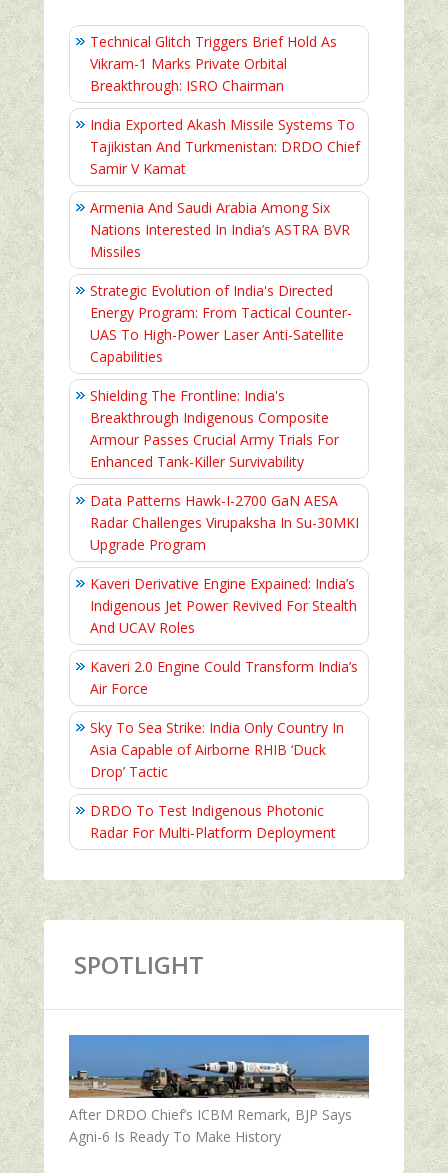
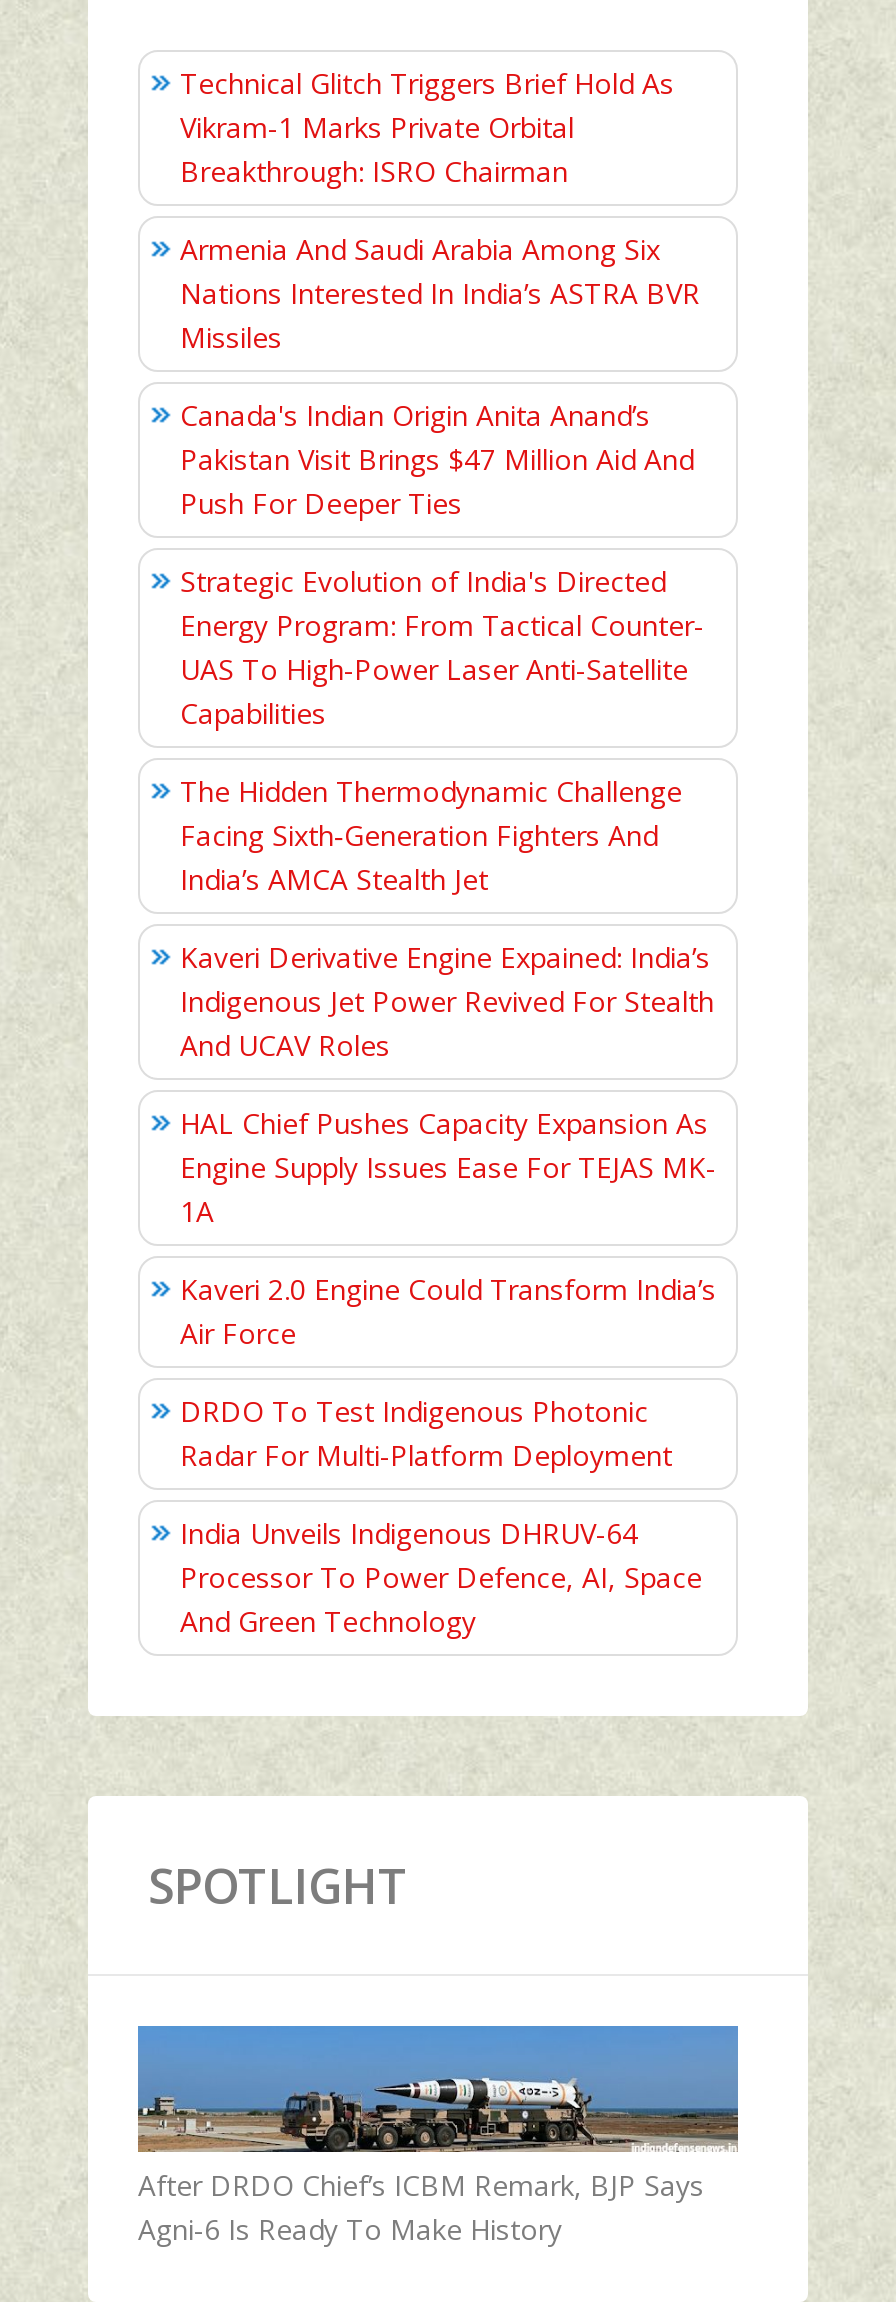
[90,115,360,178] India Exported Akash Missile Systems To | Tajikistan And Turkmenistan: DRDO Chief | Samir V Kamat -> none
moved [90,198,350,261] -> [180,230,700,356]: Armenia And Saudi Arabia Among Six | Nations Interested In India’s ASTRA BVR | Missiles
none -> [180,396,694,522] Canada's Indian Origin Anita Anand’s | Pakistan Visit Brings $47 Million Aid And | Push For Deeper Ties
[90,386,359,554] Shielding The Frontline: India's | Breakthrough Indigenous Composite | Armour Passes Crucial Army Trials For | Enhanced Tank-Killer Survivability | Data Patterns Hawk-I-2700 GaN AESA | Radar Challenges Virupaksha In Su-30MKI | Upgrade Program -> [180,772,682,898] The Hidden Thermodynamic Challenge | Facing Sixth‑Generation Fighters And | India’s AMCA Stealth Jet
moved [90,574,357,637] -> [180,938,714,1064]: Kaveri Derivative Engine Expained: India’s | Indigenous Jet Power Revived For Stealth | And UCAV Roles
none -> [180,1104,716,1230] HAL Chief Pushes Capacity Expansion As | Engine Supply Issues Ease For TEJAS MK- | 1A
[90,718,344,781] Sky To Sea Strike: India Only Country In | Asia Capable of Airborne RHIB ‘Duck | Drop’ Tactic -> none
moved [90,801,336,842] -> [180,1392,672,1474]: DRDO To Test Indigenous Photonic | Radar For Multi-Platform Deployment
none -> [180,1514,702,1640] India Unveils Indigenous DHRUV-64 | Processor To Power Defence, AI, Space | And Green Technology

